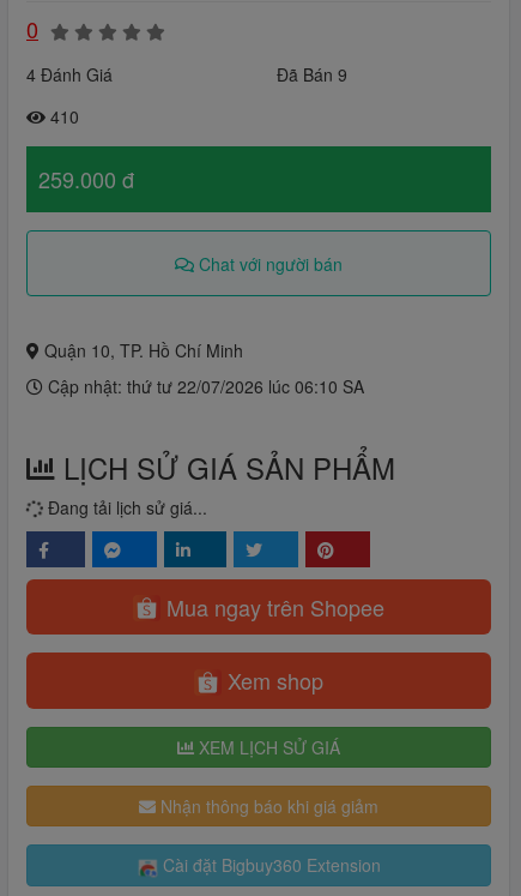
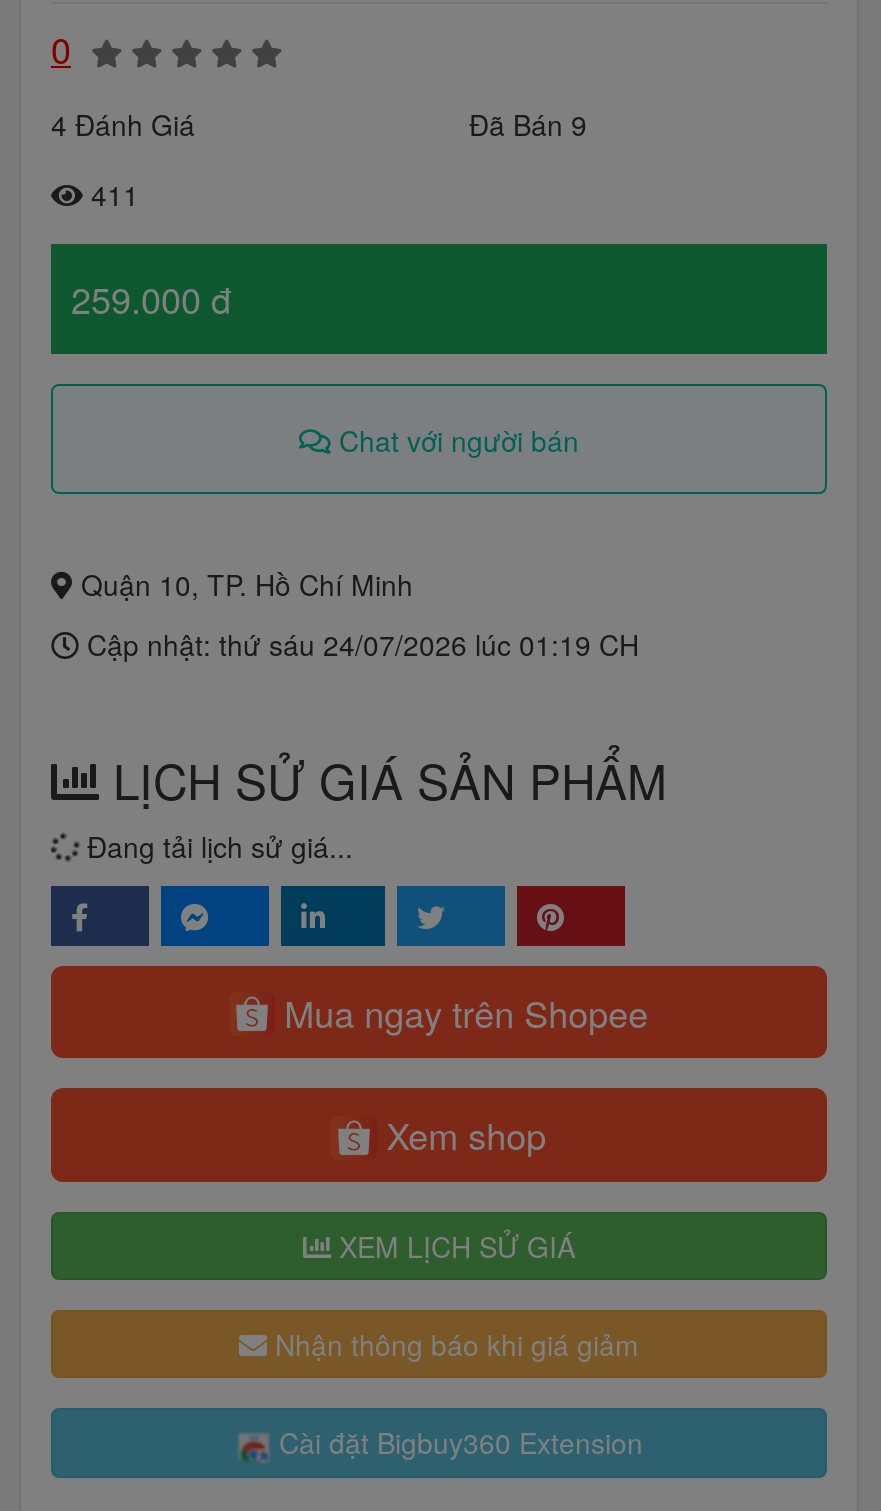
[46,104,79,128] 410 -> [83,174,139,214] 411
[43,374,364,398] Cập nhật: thứ tư 22/07/2026 lúc 06:10 SA -> [79,624,639,664] Cập nhật: thứ sáu 24/07/2026 lúc 01:19 CH

